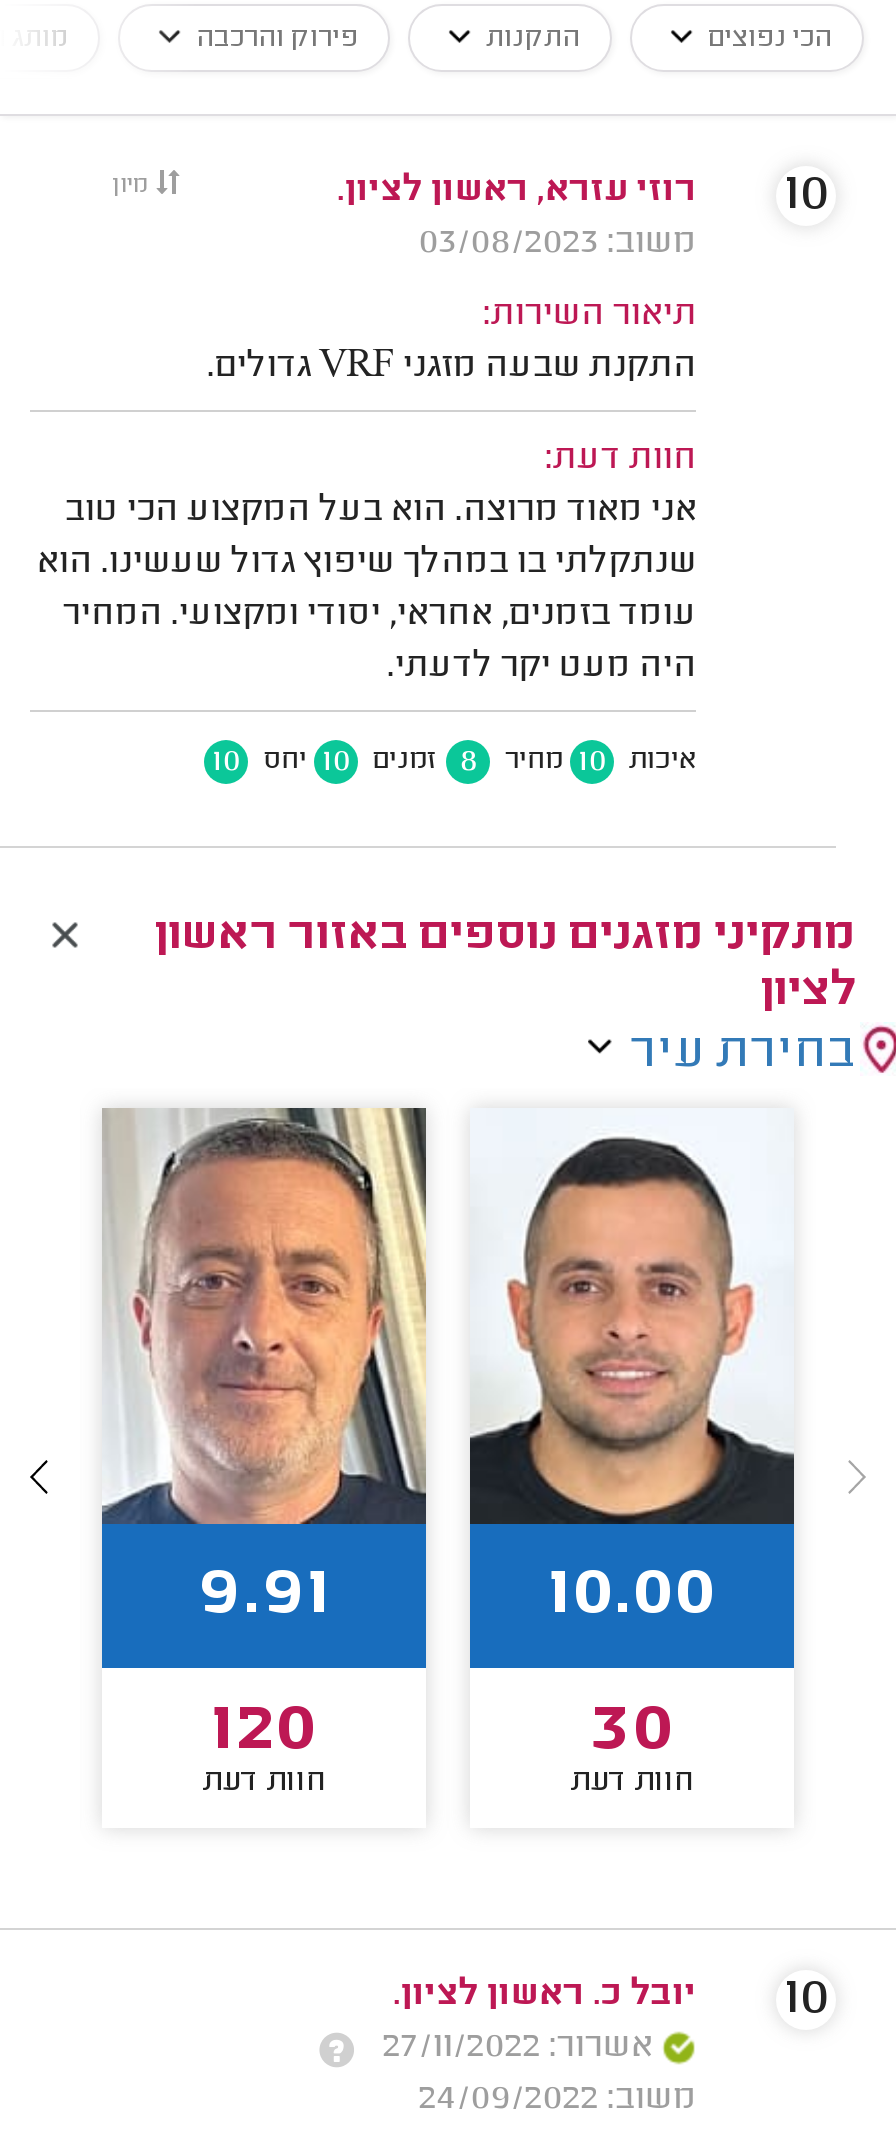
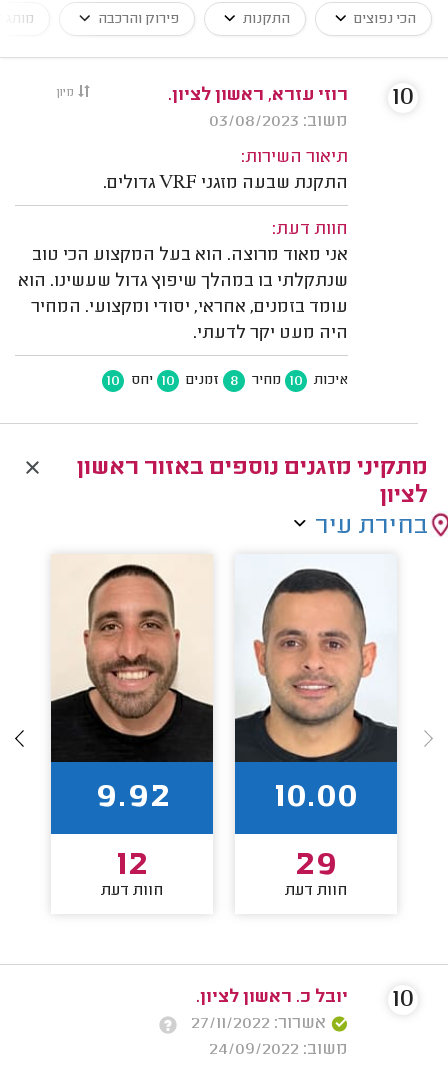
[100,1106,428,1637] [image] | 9.91 -> [50,554,214,818] [image] | 9.92
[211,1693,317,1773] 120 -> [116,846,148,886] 12
[590,1693,674,1773] 30 -> [294,846,337,886] 29

